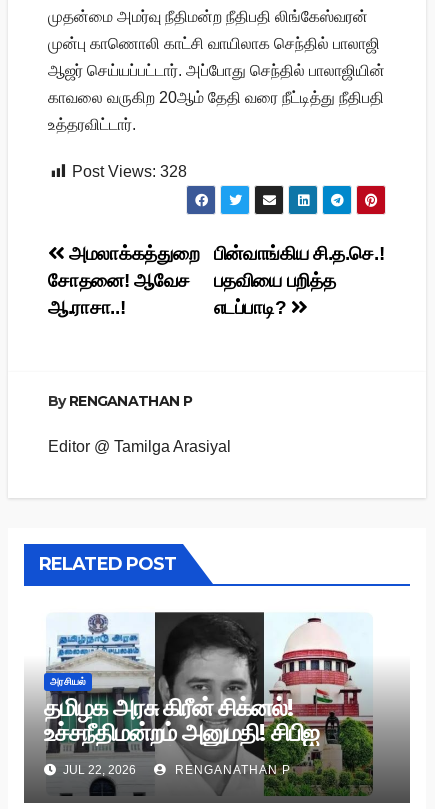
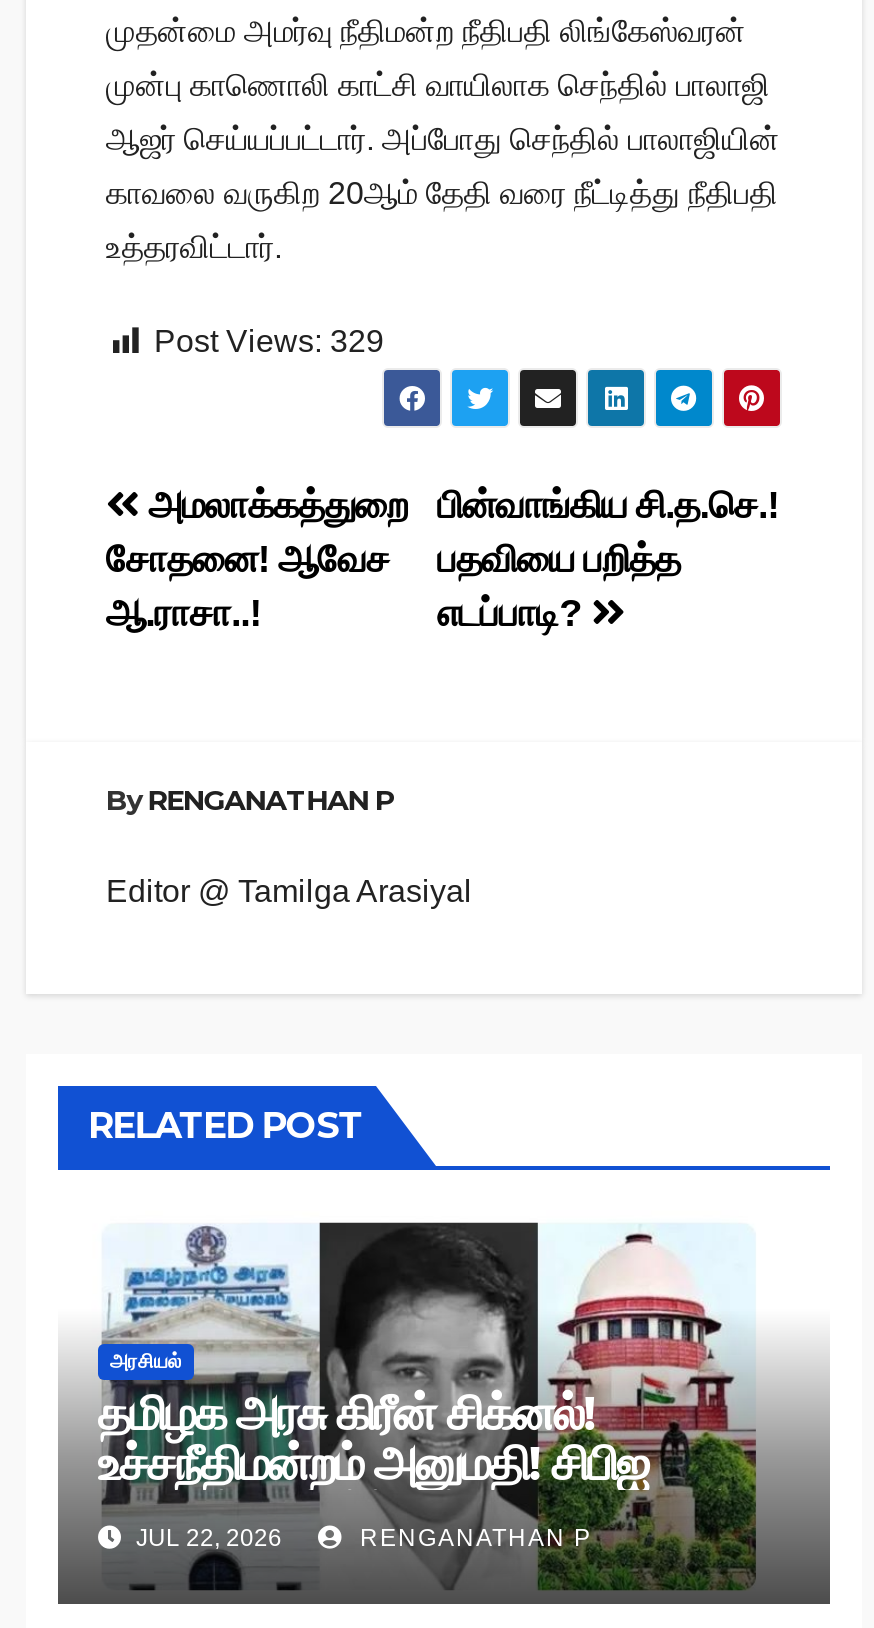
[72,163,187,180] Post Views: 328 -> [154,324,384,358] Post Views: 329

